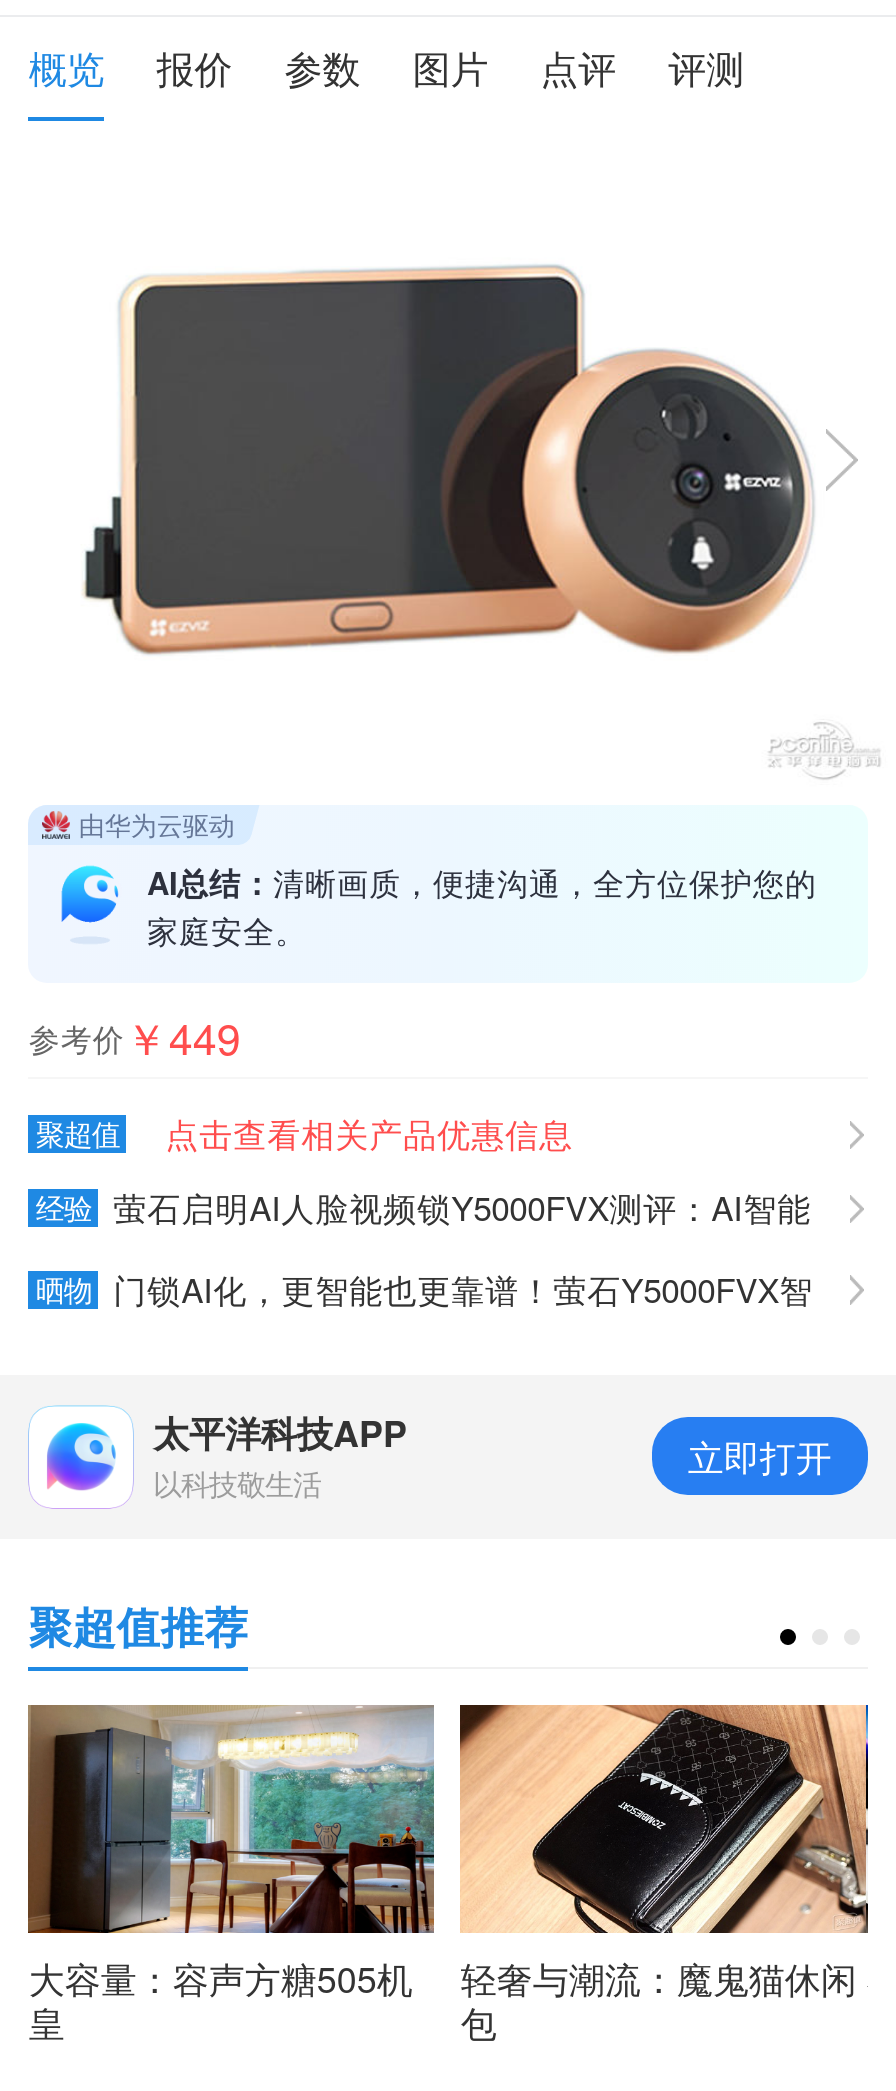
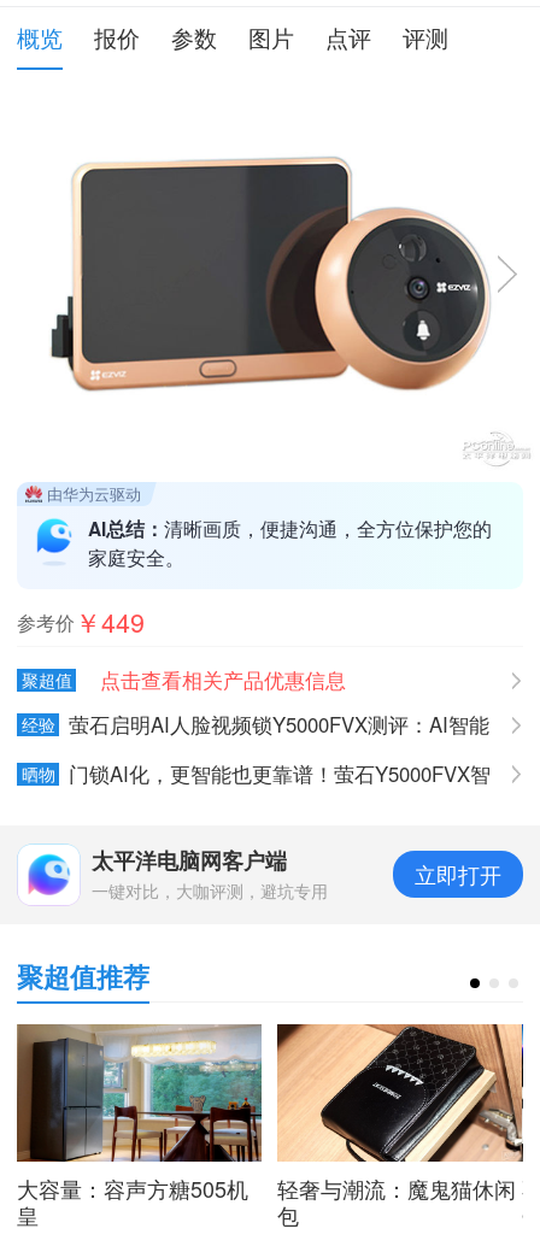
[153,1406,407,1502] 太平洋科技APP | 以科技敬生活 -> [92,844,328,902] 太平洋电脑网客户端 | 一键对比，大咖评测，避坑专用

